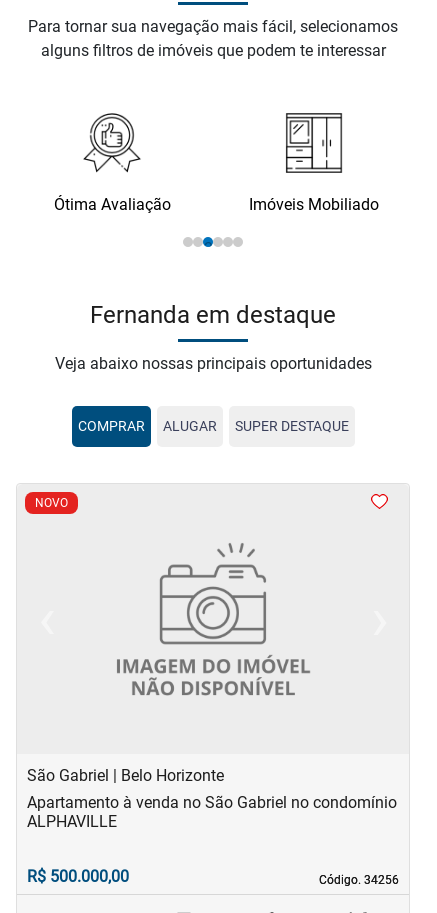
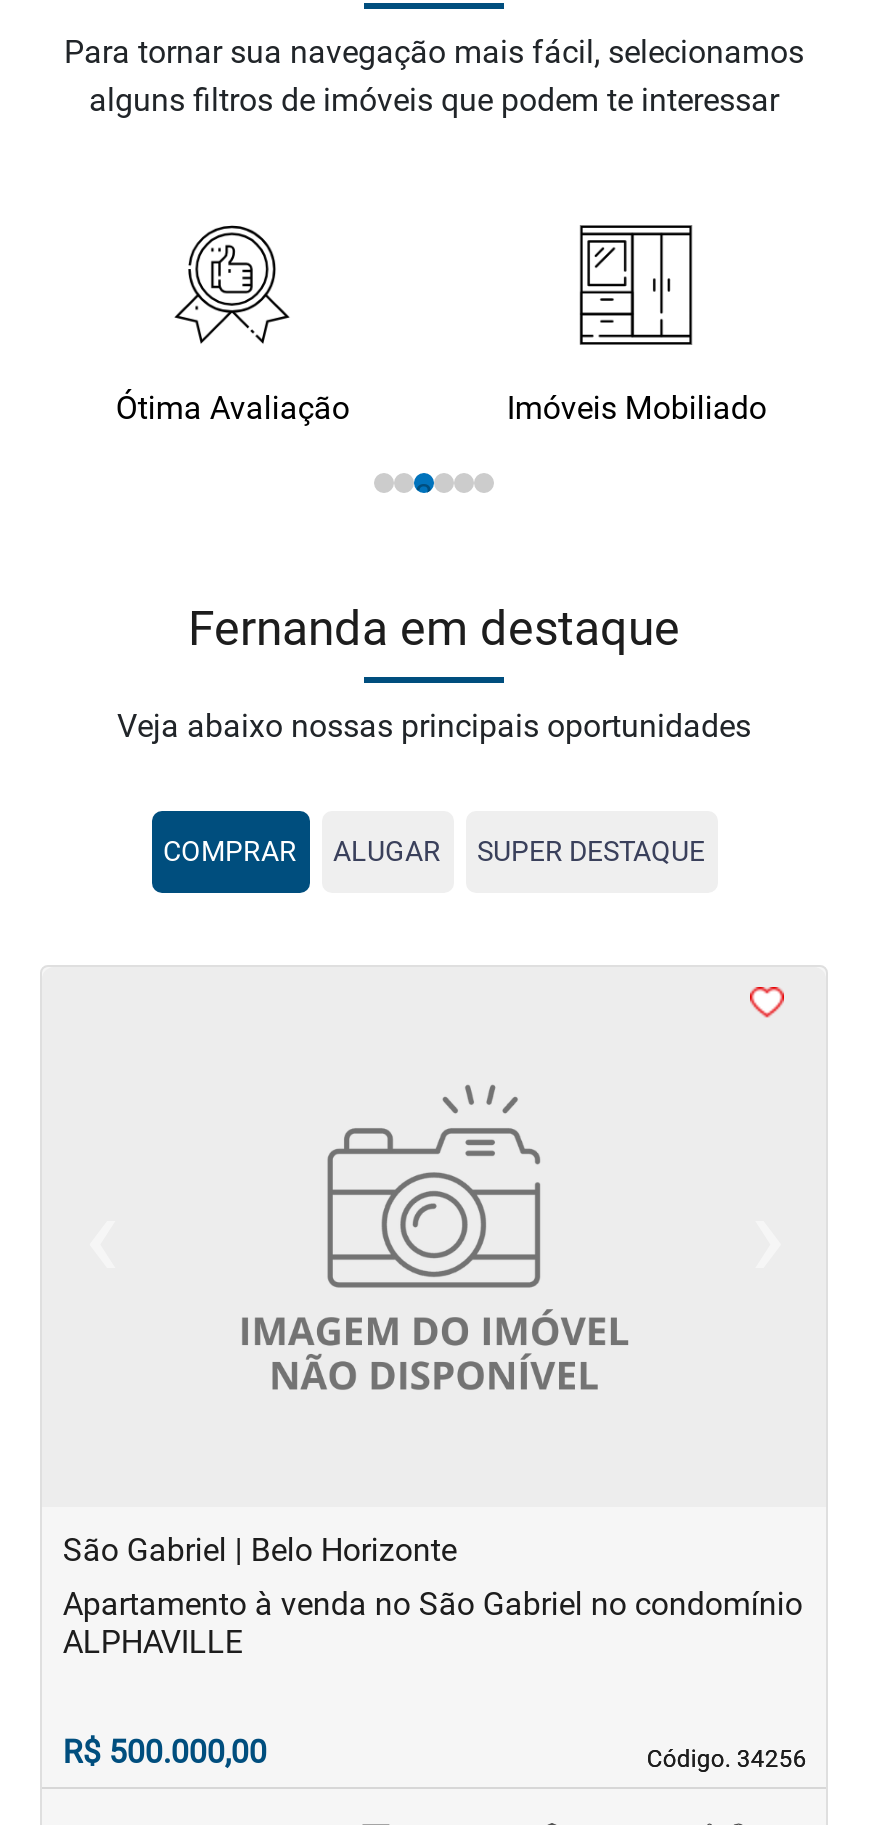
[35,496,68,510] NOVO -> none

